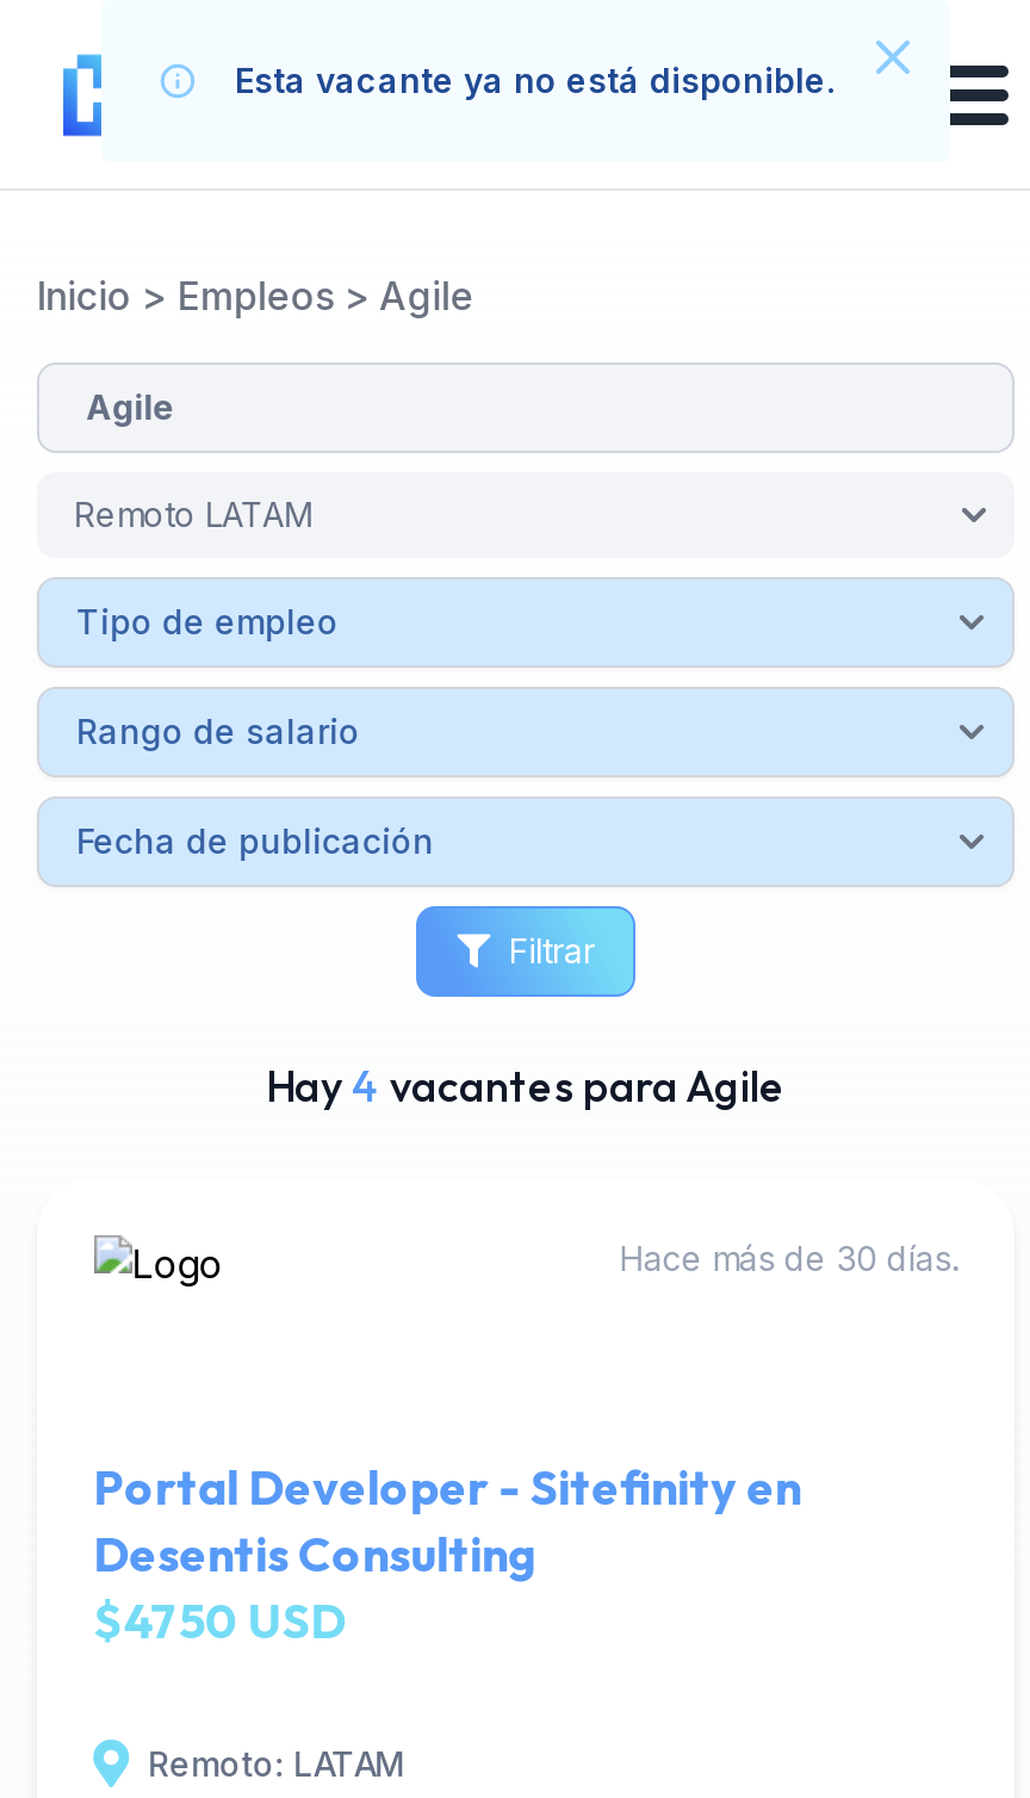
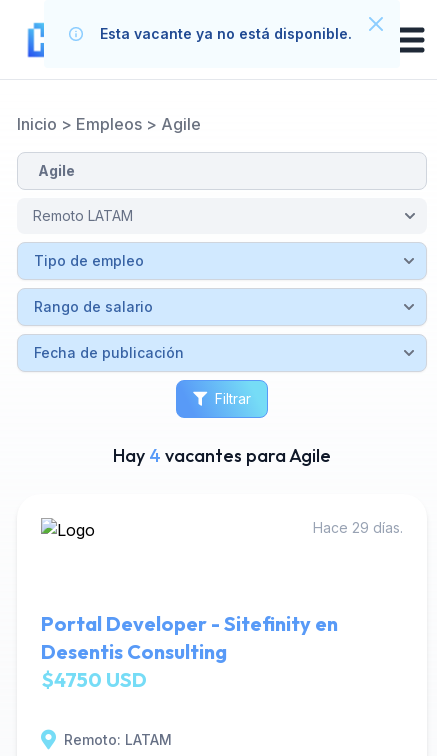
[619,1238,958,1278] Hace más de 30 días. -> [313,519,403,536] Hace 29 días.

